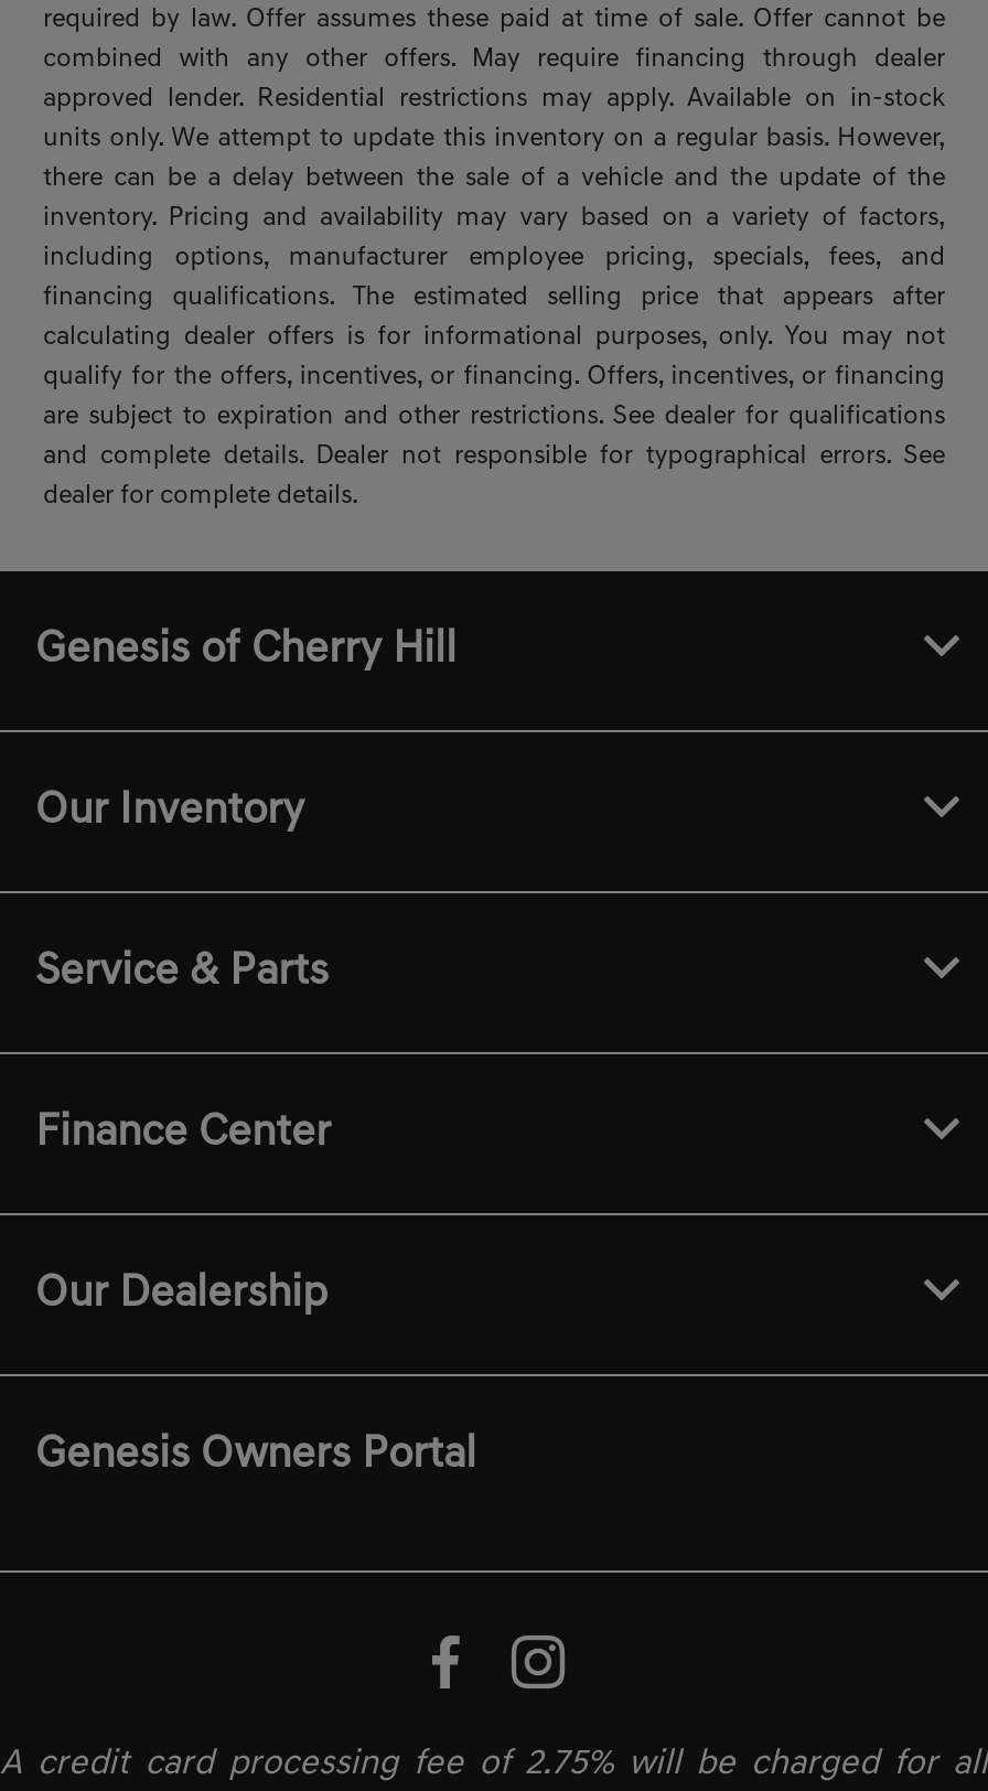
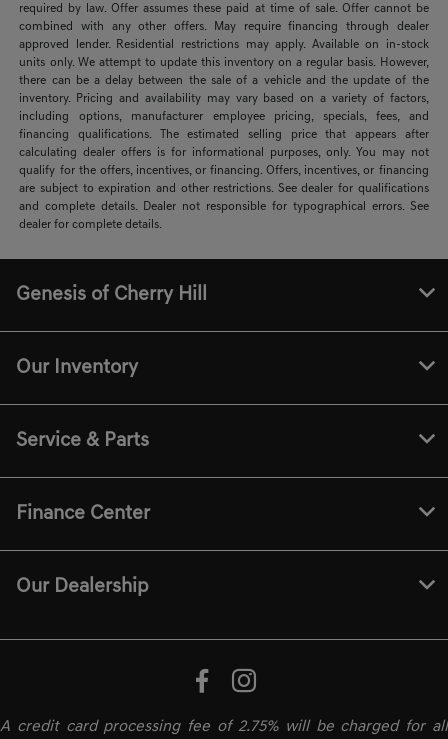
[35,1435,476,1479] Genesis Owners Portal -> none

